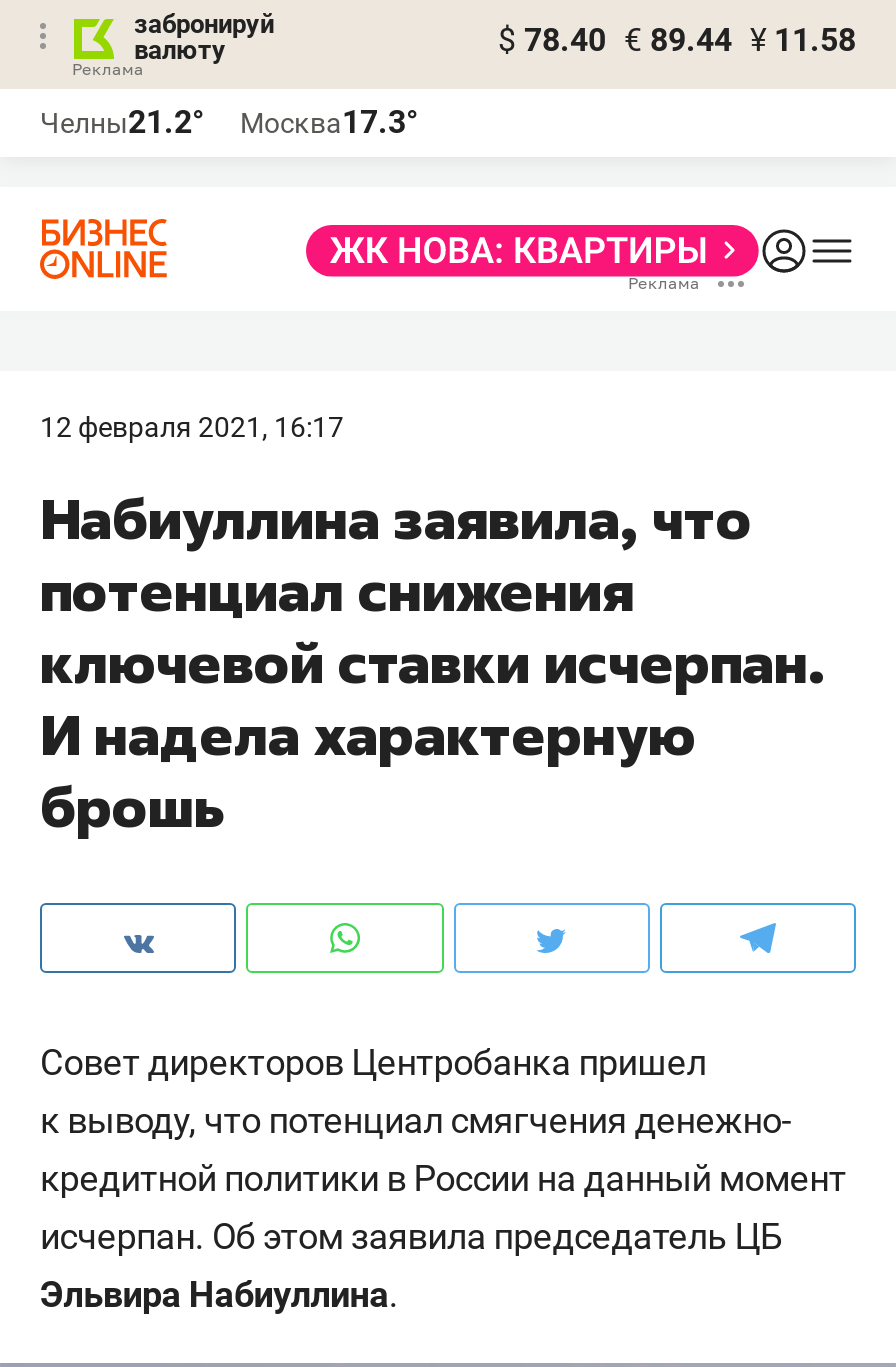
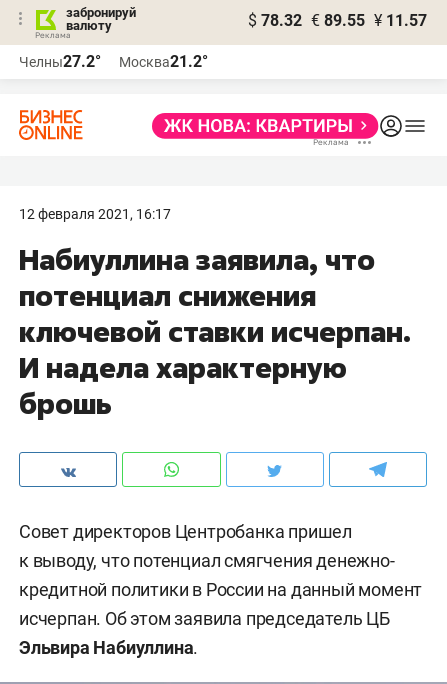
[498,21,856,59] $ 78.40 € 89.44 ¥ 11.58 -> [248,11,427,30] $ 78.32 € 89.55 ¥ 11.57
[40,103,204,141] Челны21.2° -> [19,52,101,71] Челны27.2°
[240,103,418,141] Москва17.3° -> [119,52,208,71] Москва21.2°

